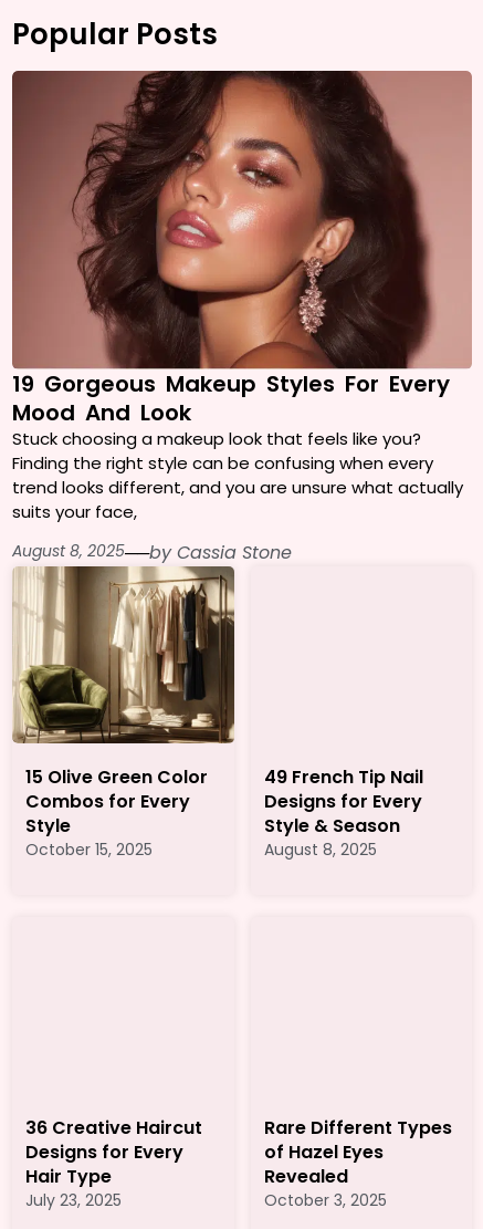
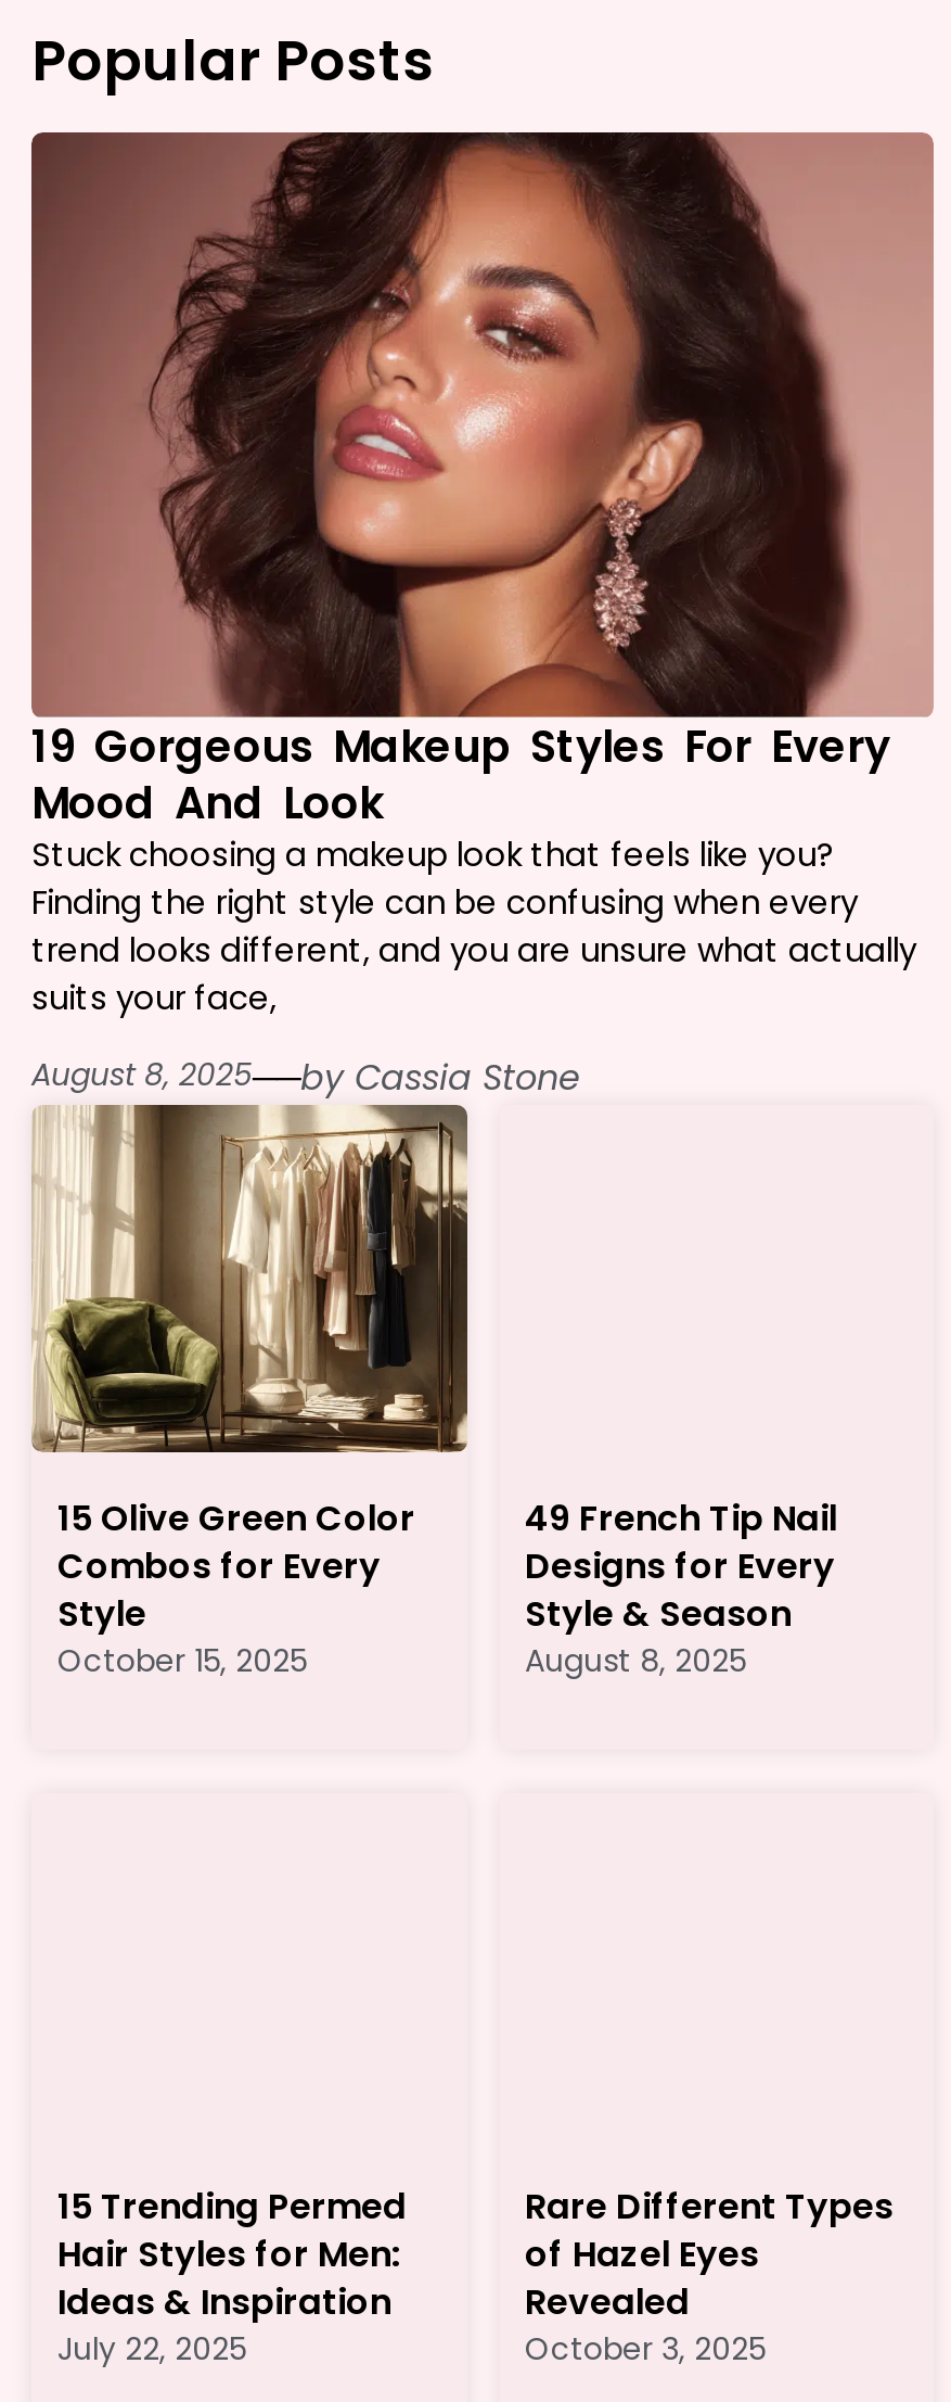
[25,1115,202,1212] 36 Creative Haircut | Designs for Every | Hair Type | July 23, 2025 -> [57,2182,407,2371] 15 Trending Permed | Hair Styles for Men: | Ideas & Inspiration | July 22, 2025

